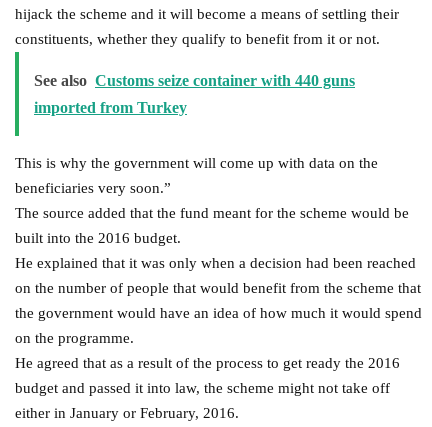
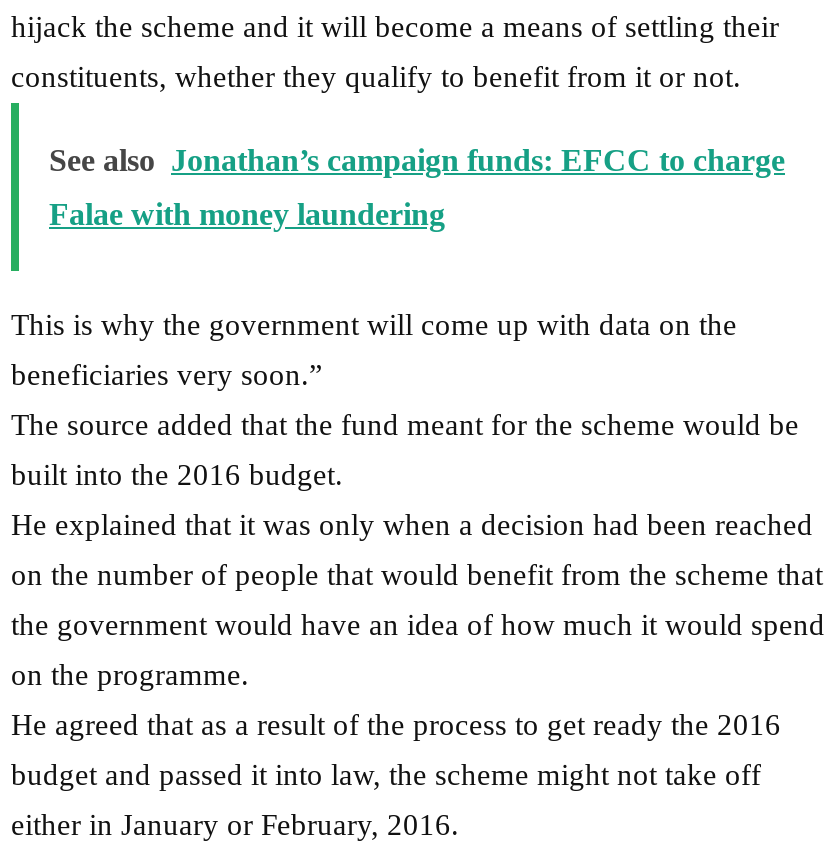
[34,72,355,89] See also Customs seize container with 440 guns -> [49,142,785,176] See also Jonathan’s campaign funds: EFCC to charge
[34,99,187,116] imported from Turkey -> [49,196,445,230] Falae with money laundering

